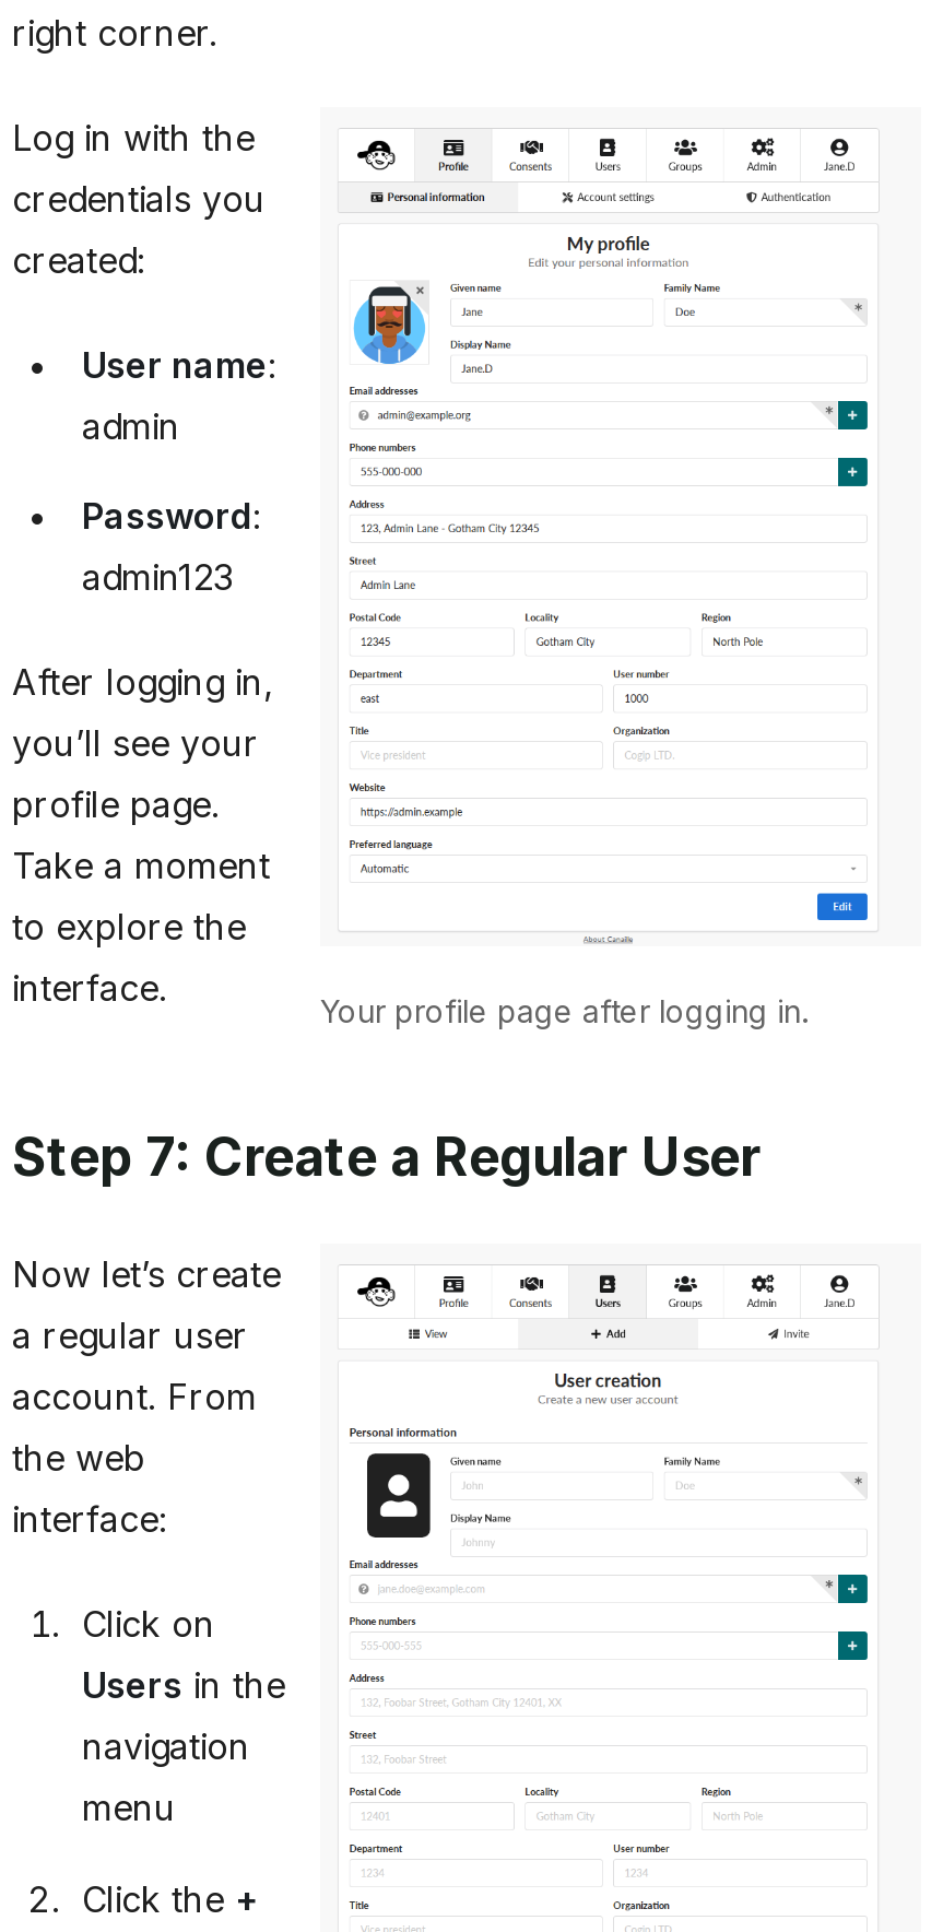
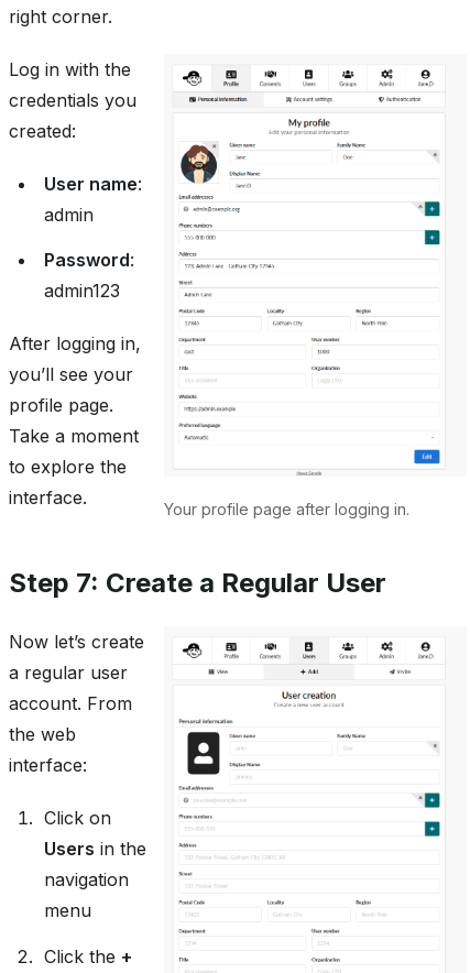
[353,284,427,367] [image] -> [179,144,218,184] [image]

